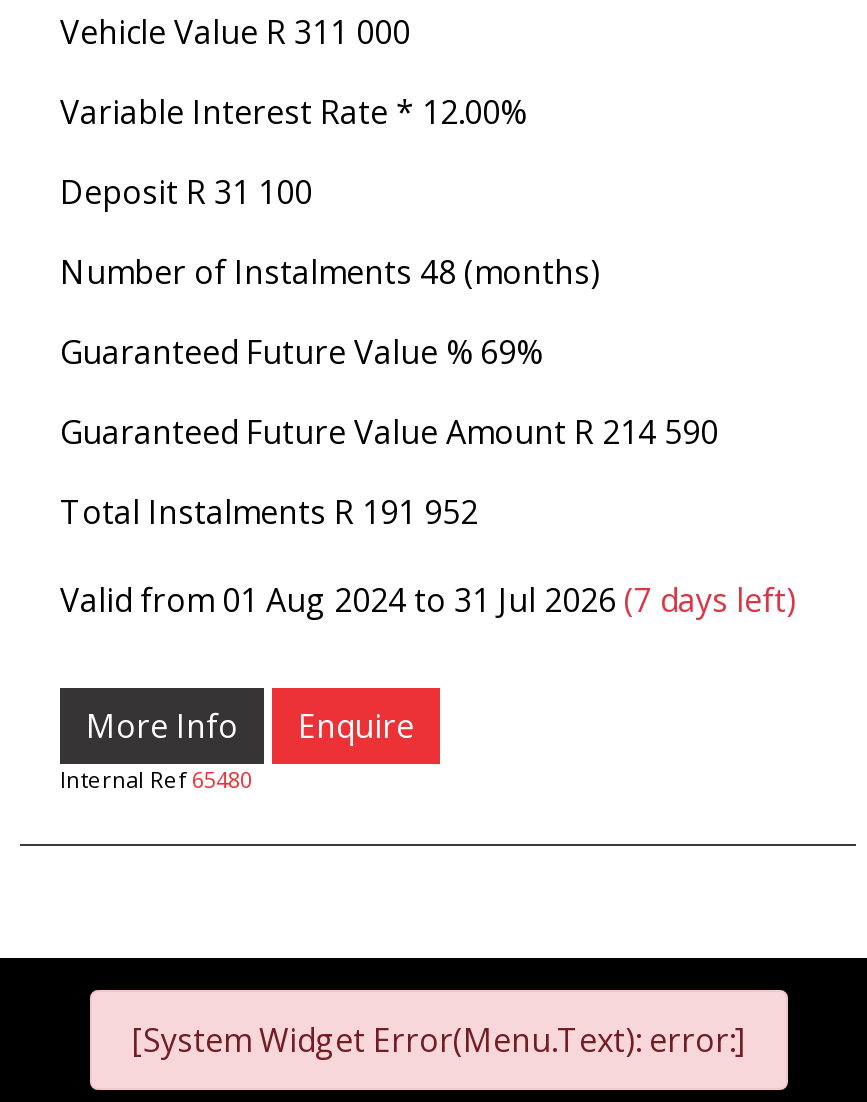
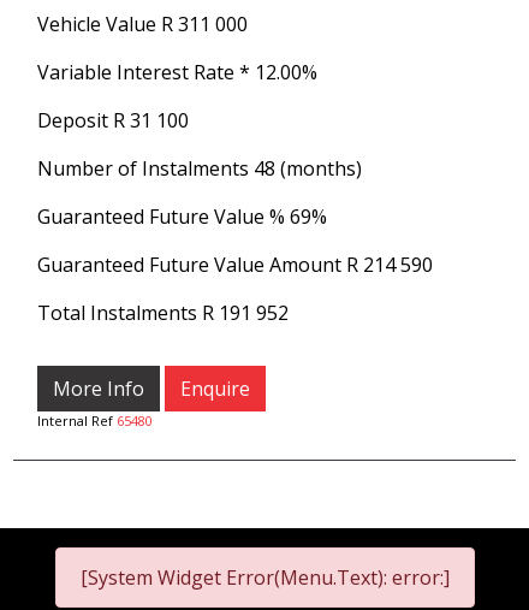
[60,578,796,622] Valid from 01 Aug 2024 to 31 Jul 2026 (7 days left) -> none

